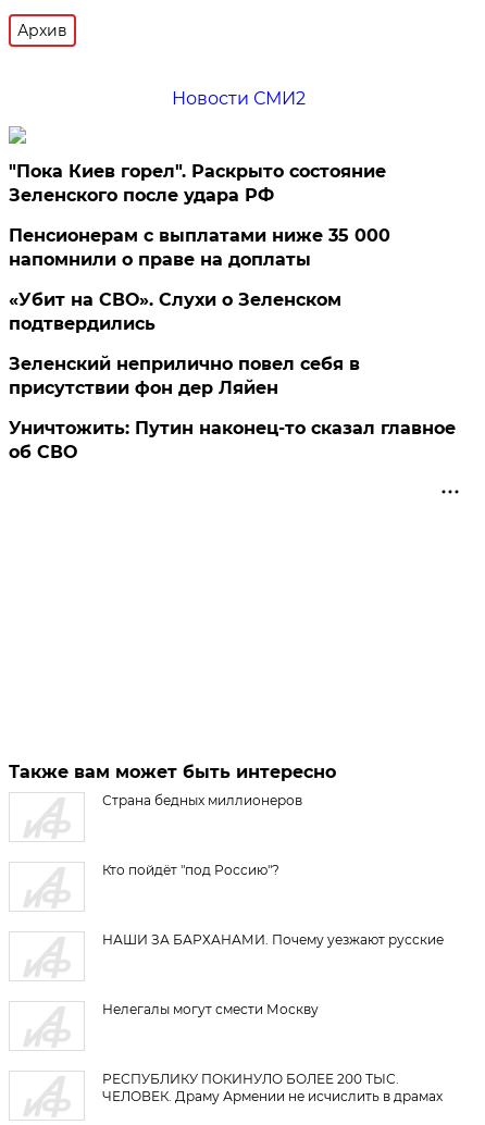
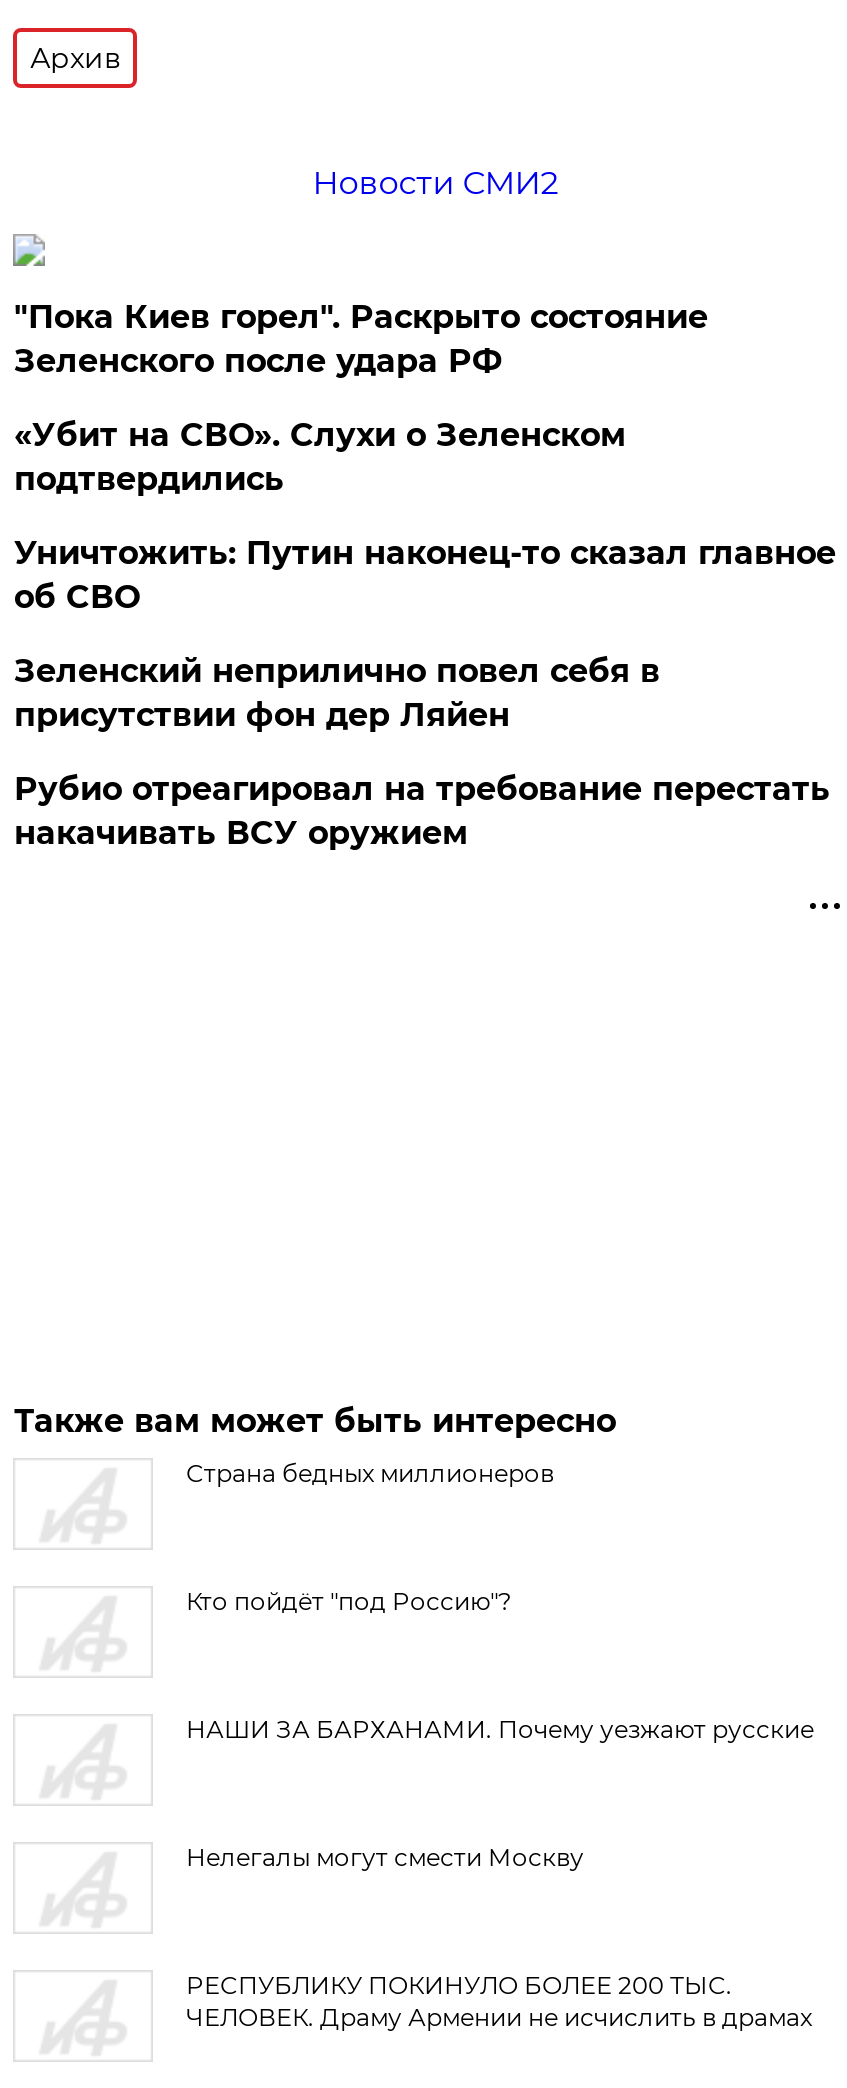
[9,225,391,270] Пенсионерам с выплатами ниже 35 000 | напомнили о праве на доплаты -> none
moved [9,289,342,334] -> [14,416,626,498]: «Убит на СВО». Слухи о Зеленском | подтвердились
none -> [14,770,830,852] Рубио отреагировал на требование перестать | накачивать ВСУ оружием
moved [9,418,456,462] -> [14,534,836,616]: Уничтожить: Путин наконец-то сказал главное | об СВО

